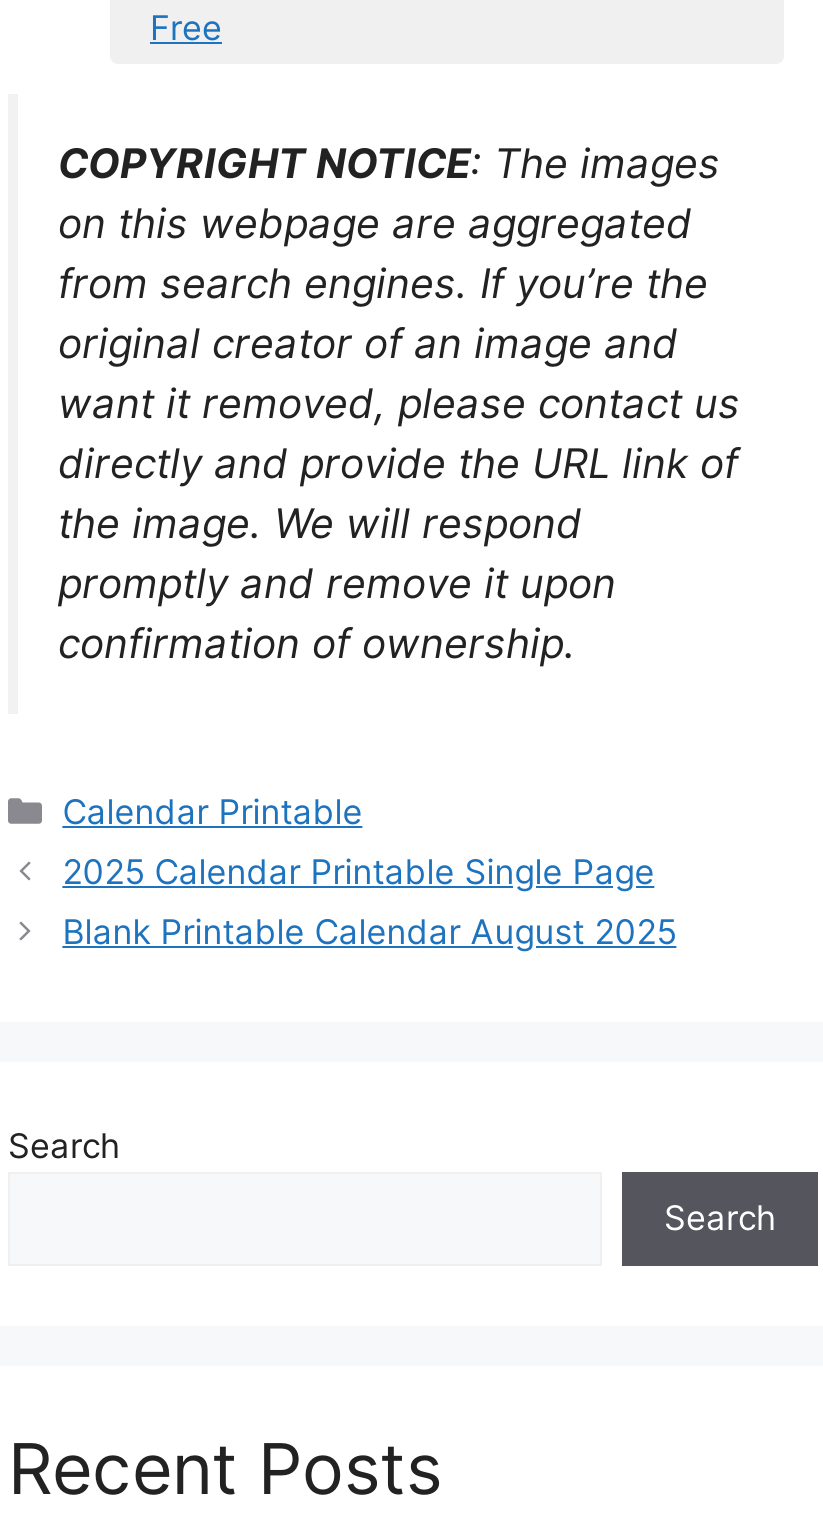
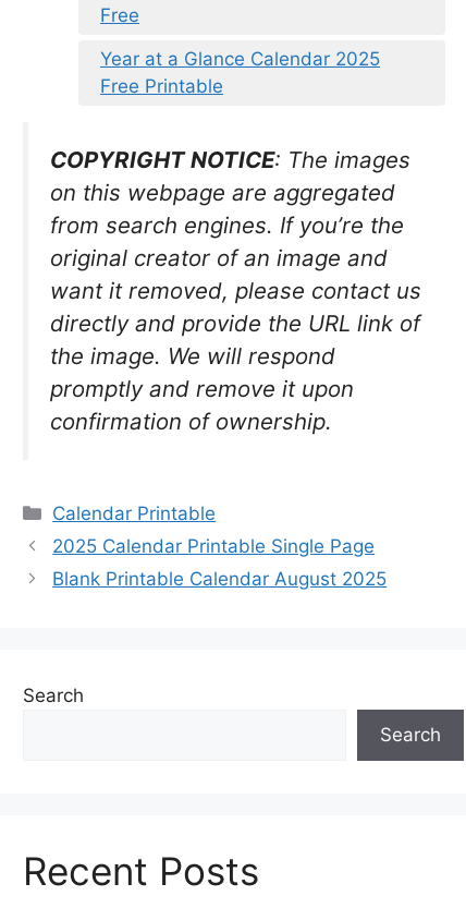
none -> [100,48,380,97] Year at a Glance Calendar 2025 | Free Printable

